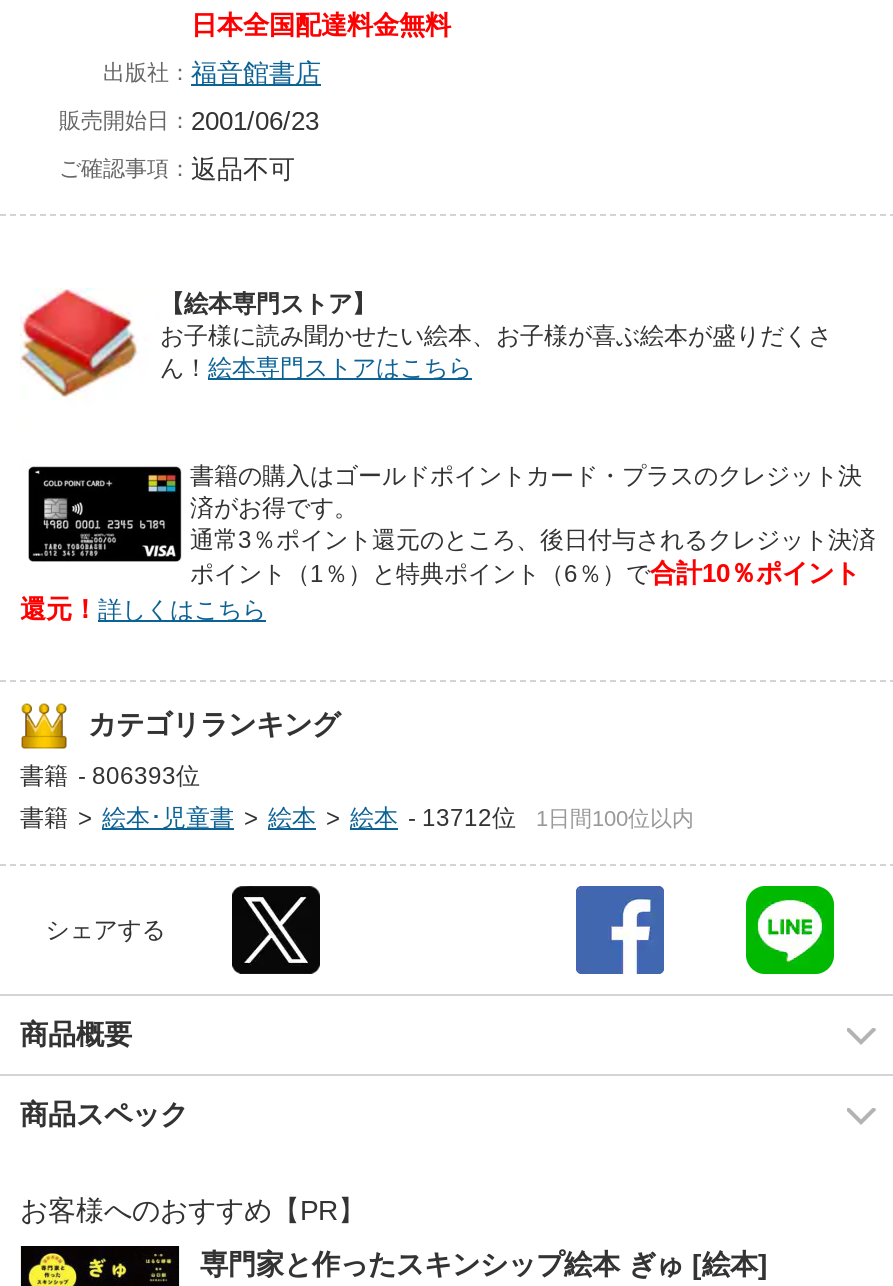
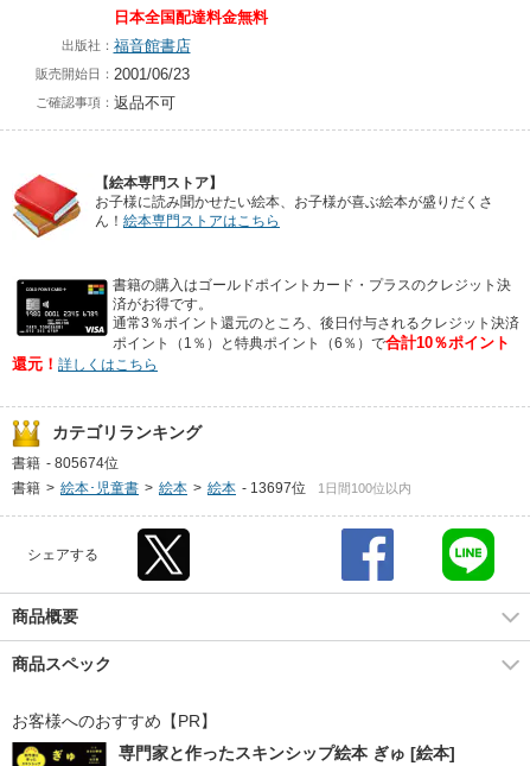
[20,762,200,790] 書籍 - 806393位 -> [12,455,119,471] 書籍 - 805674位
[20,804,516,832] 書籍 > 絵本･児童書 > 絵本 > 絵本 - 13712位 -> [12,480,306,496] 書籍 > 絵本･児童書 > 絵本 > 絵本 - 13697位

